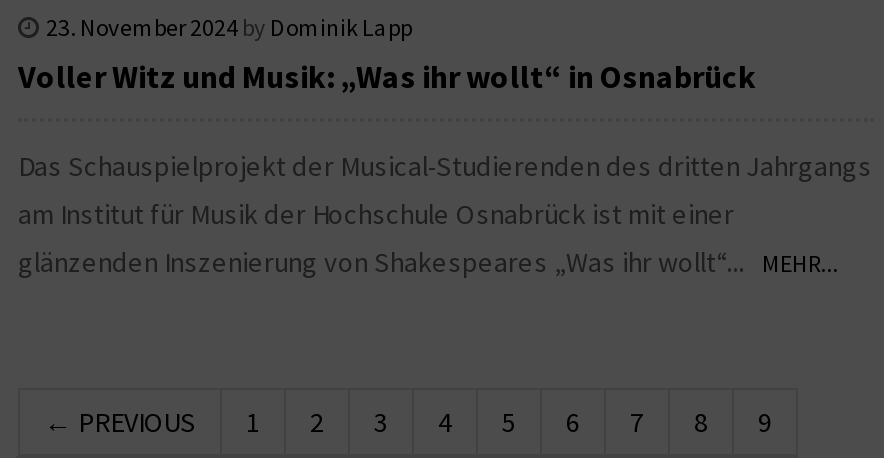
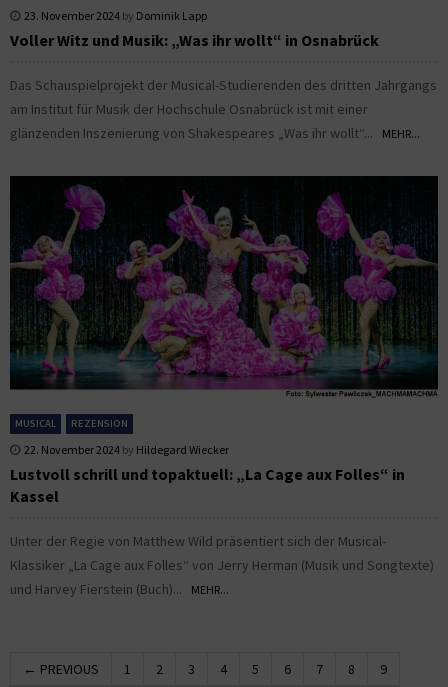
none -> [9,175,439,598] [image] | MUSICAL | REZENSION | 22. November 2024 by Hildegard Wiecker | Lustvoll schrill und topaktuell: „La Cage aux Folles“ in | Kassel | Unter der Regie von Matthew Wild präsentiert sich der Musical- | Klassiker „La Cage aux Folles“ von Jerry Herman (Musik und Songtexte) | und Harvey Fierstein (Buch)... MEHR...

